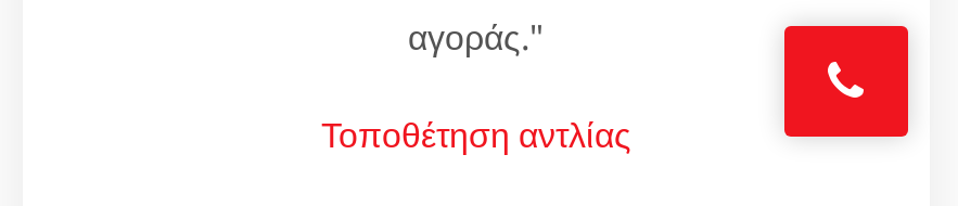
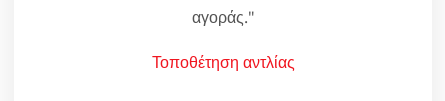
[780,22,912,141] [image] -> none

